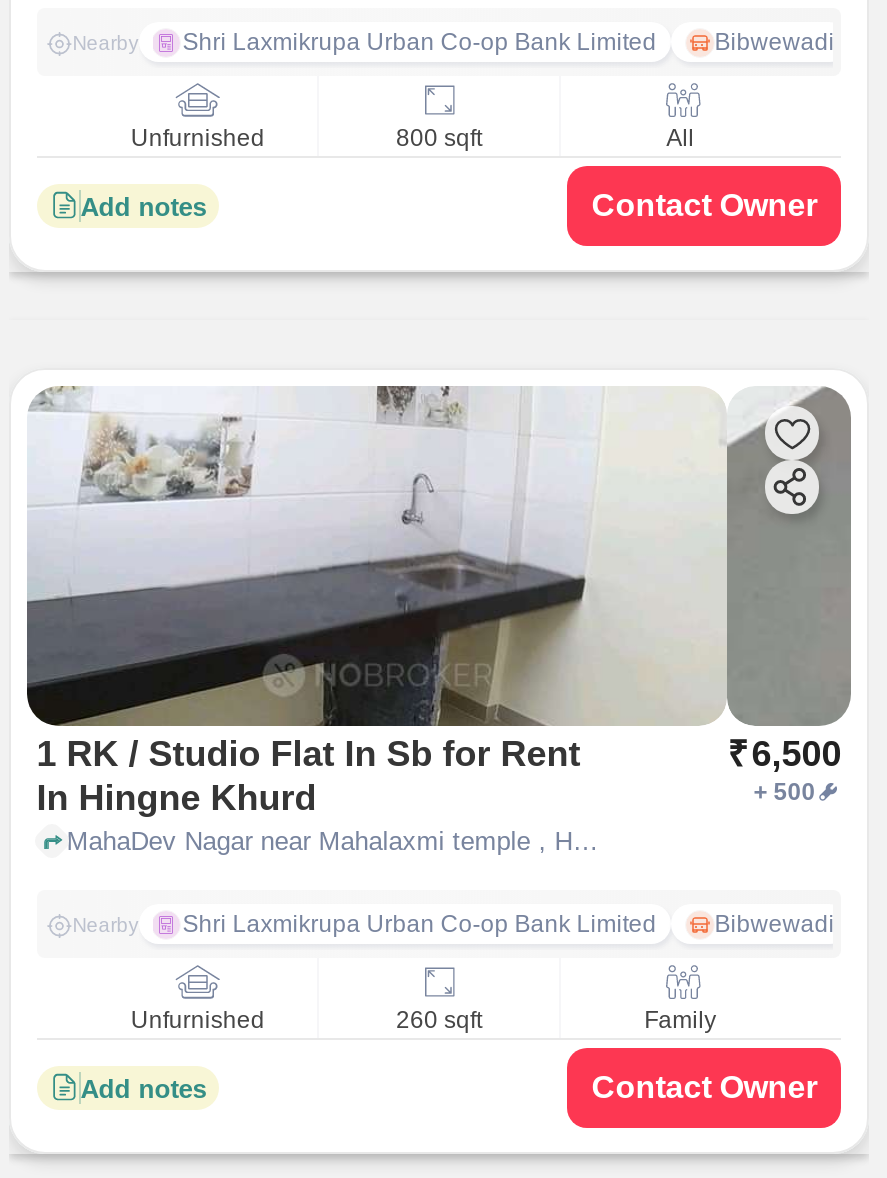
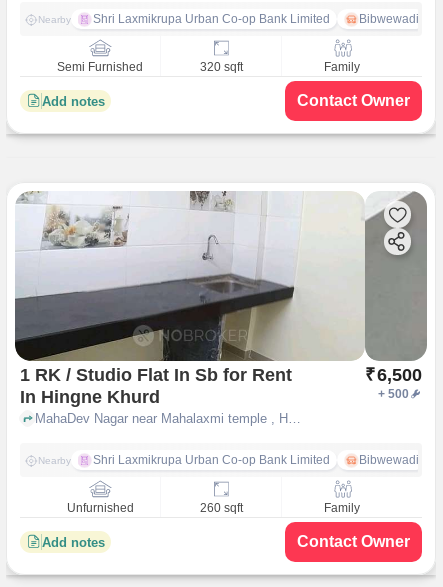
[131,125,694,153] Unfurnished | 800 sqft | All -> [57,60,360,74] Semi Furnished | 320 sqft | Family

